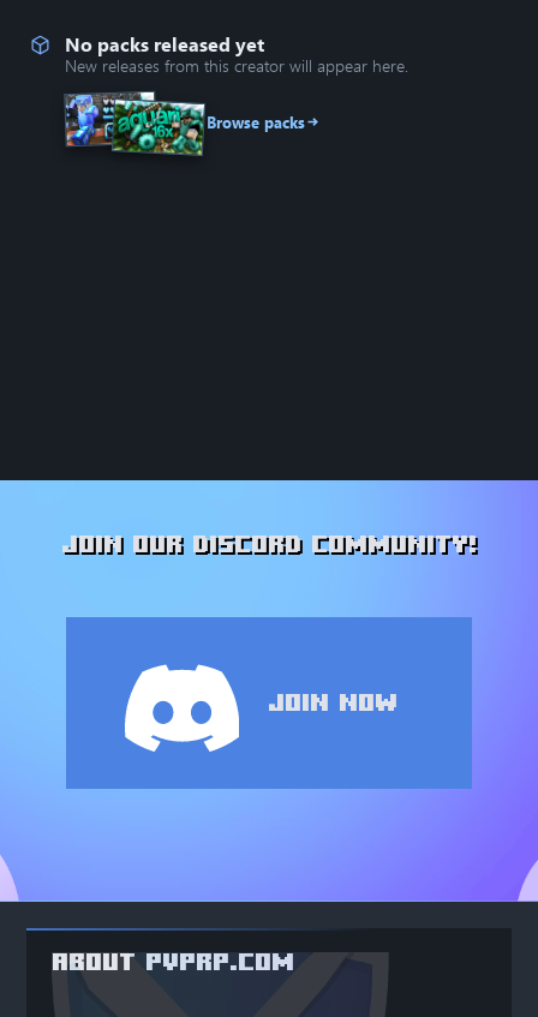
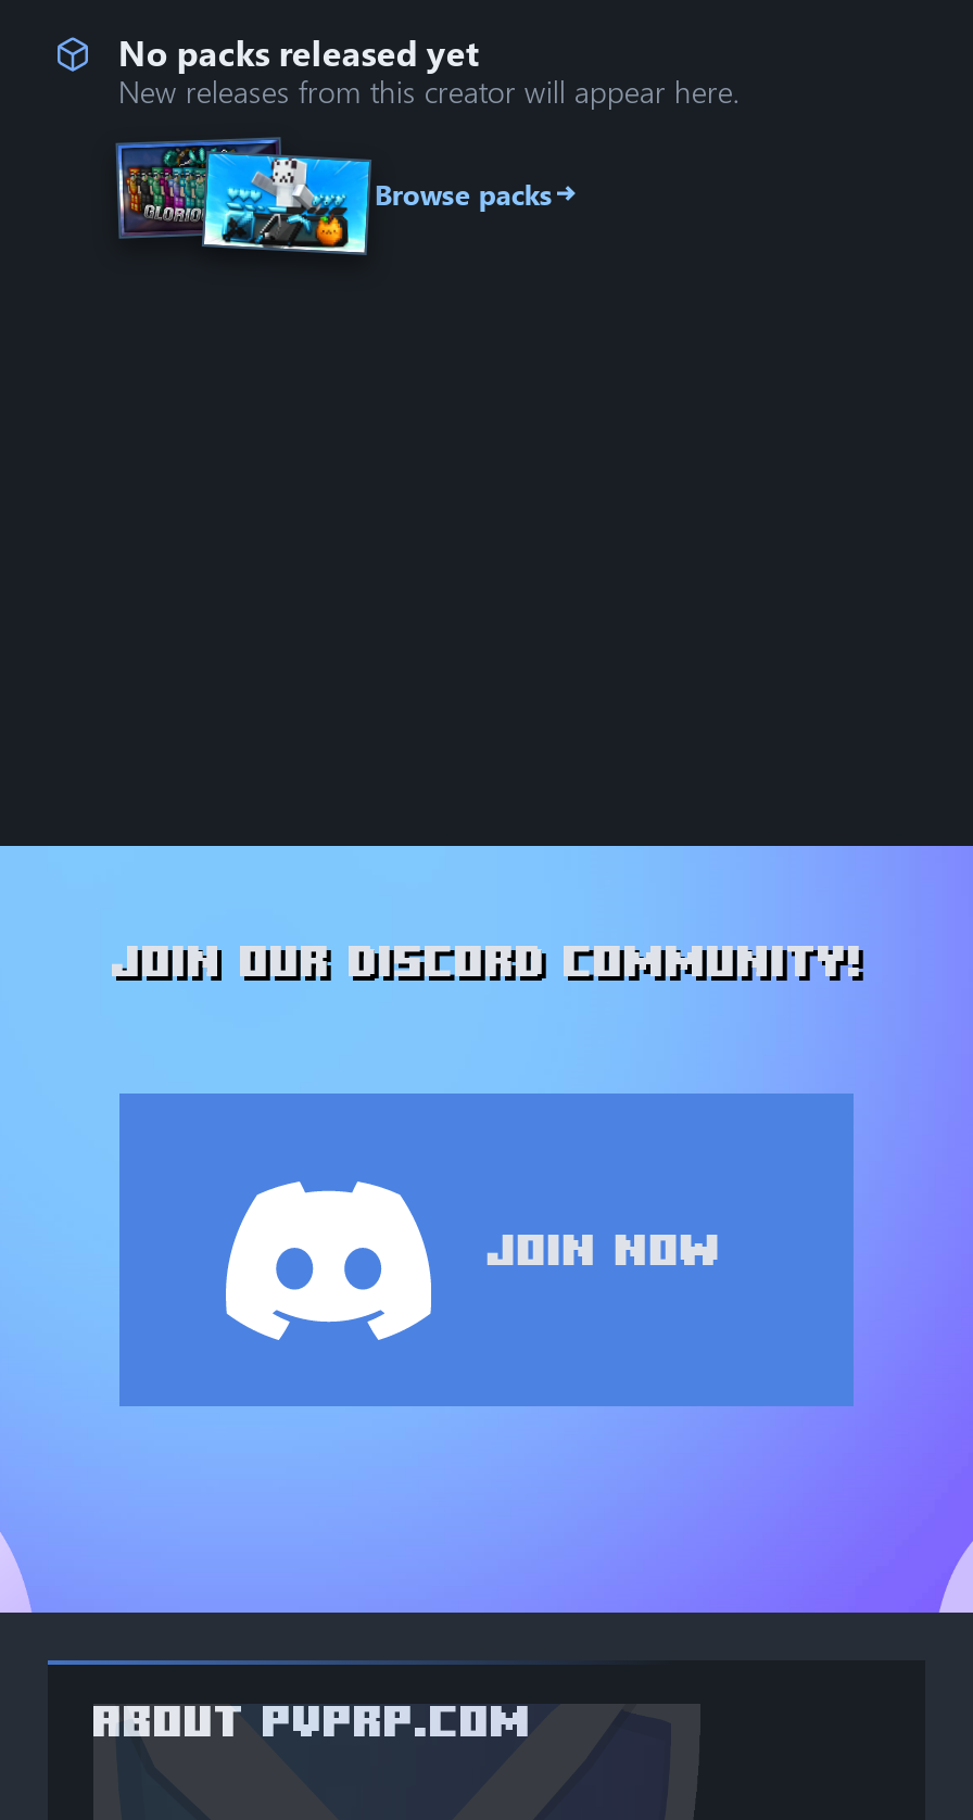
[66,91,205,156] [image] -> [117,138,371,255] [image]

